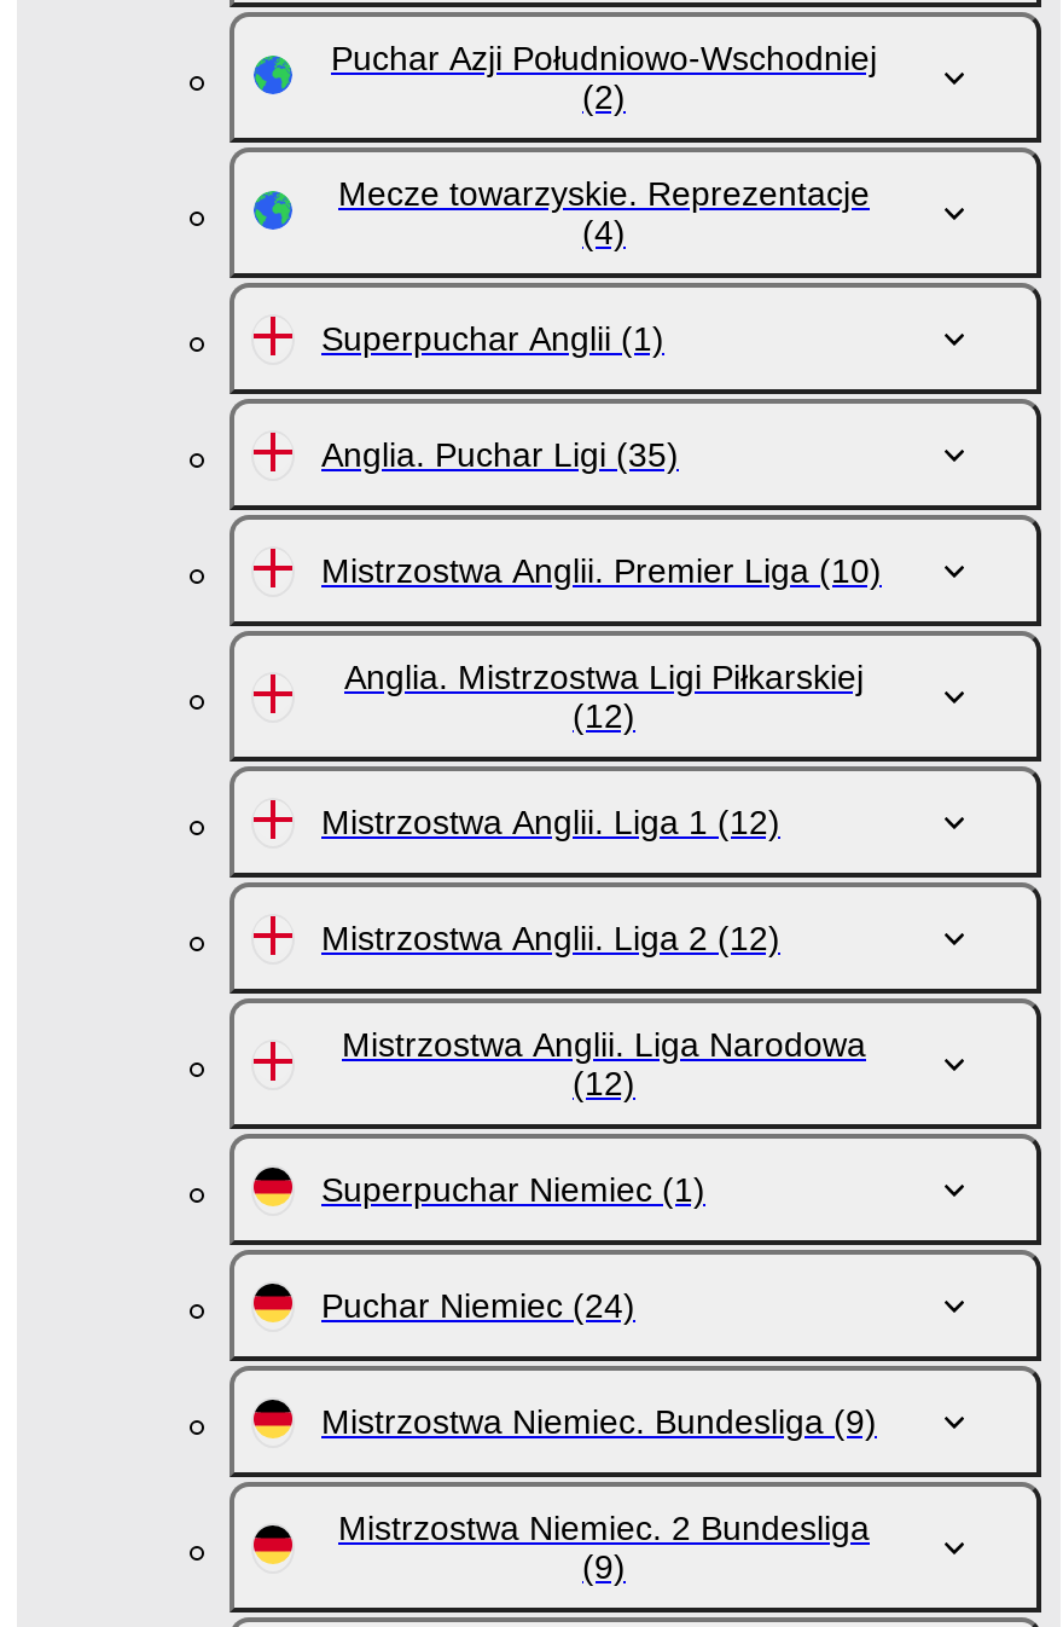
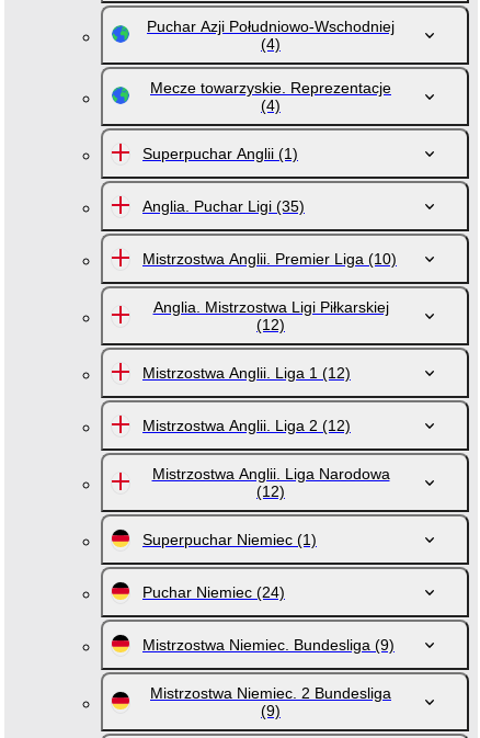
[582,77,626,116] (2) -> [261,35,281,53] (4)

